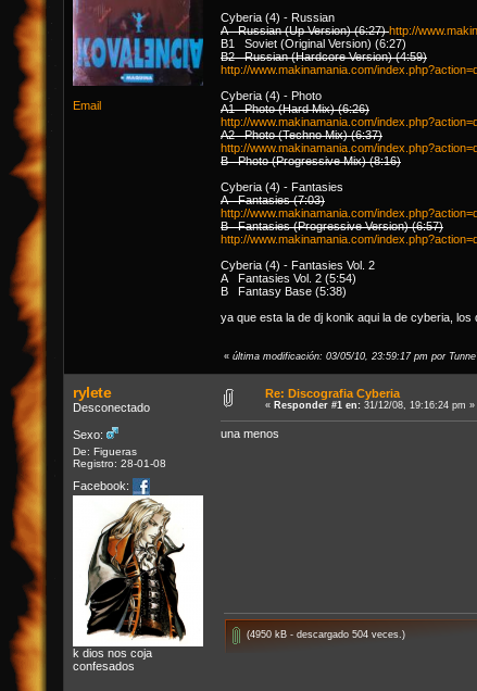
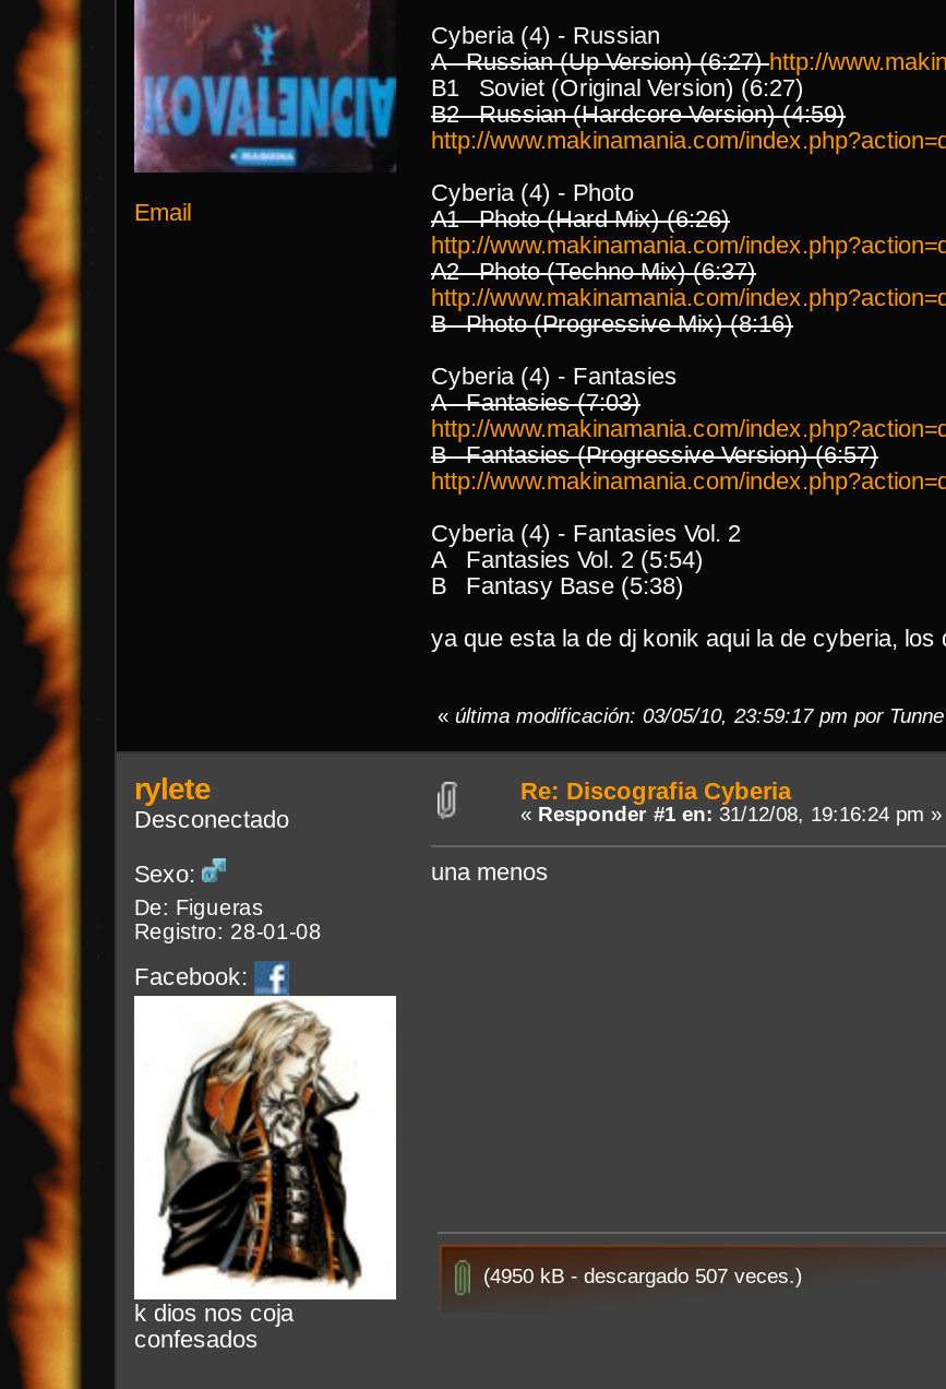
[243,630,405,641] (4950 kB - descargado 504 veces.) -> [477,1266,802,1288] (4950 kB - descargado 507 veces.)

